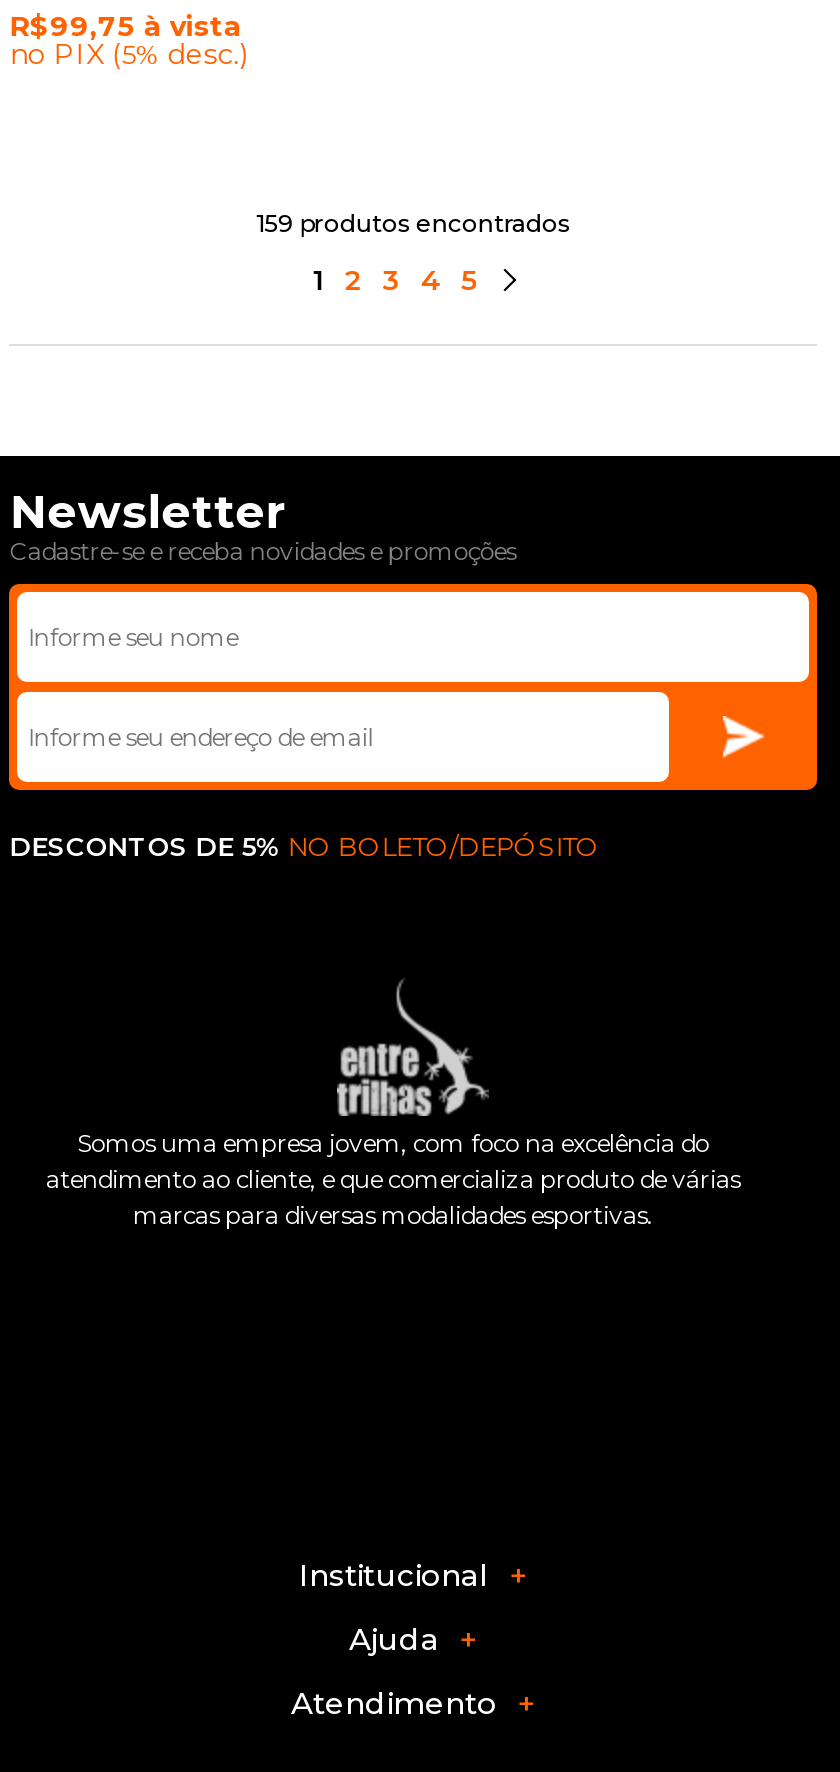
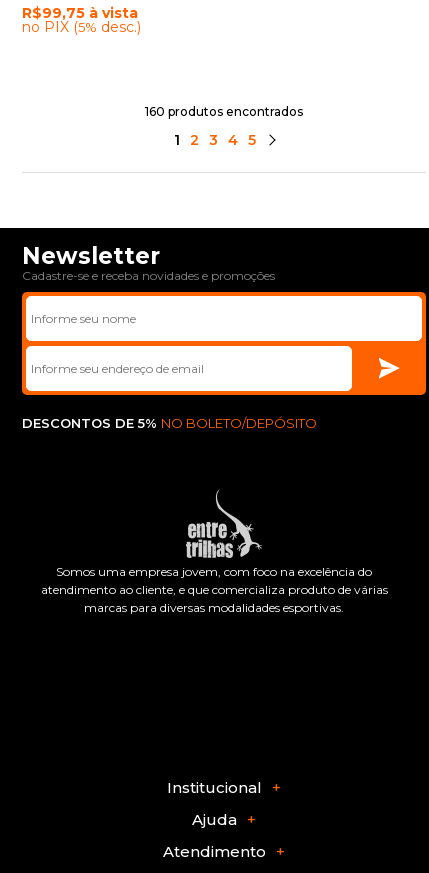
[256,208,570,238] 159 produtos encontrados -> [145,104,303,119] 160 produtos encontrados

